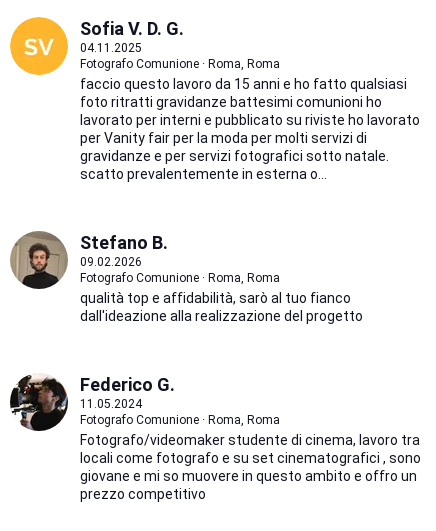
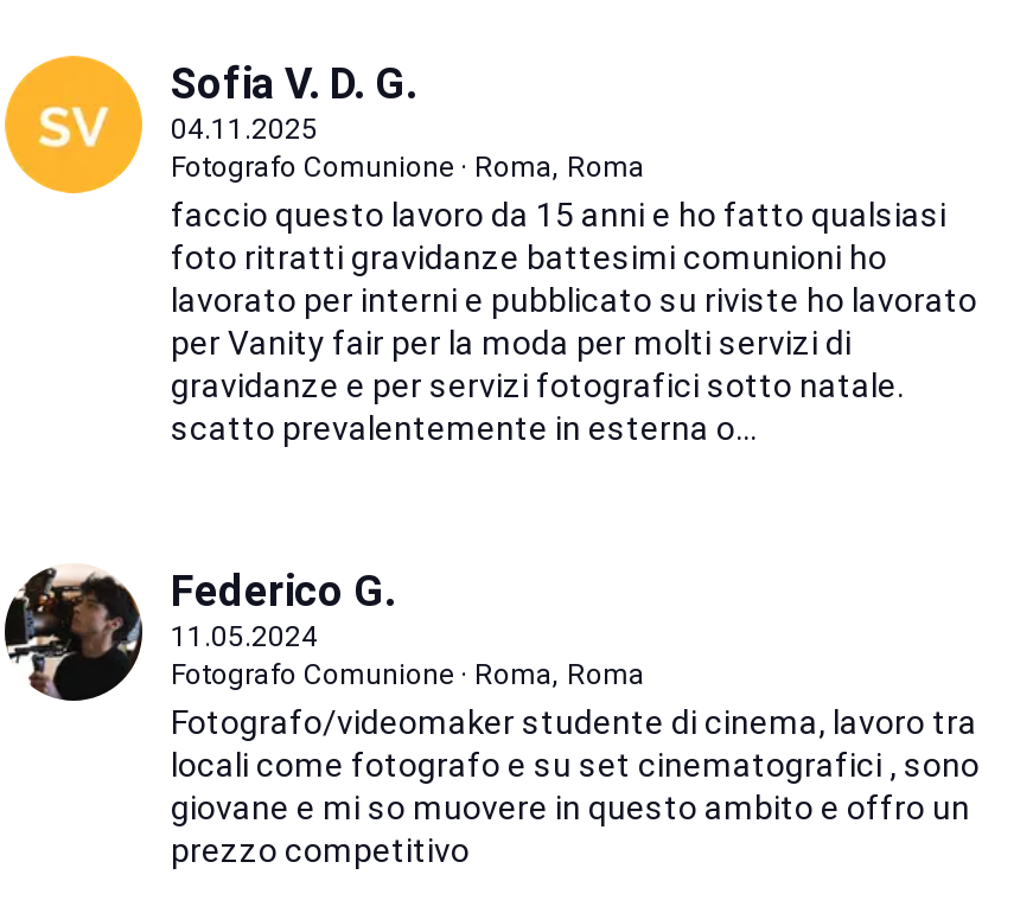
[11,231,363,324] [image] | Stefano B. | 09.02.2026 | Fotografo Comunione · Roma, Roma | qualità top e affidabilità, sarò al tuo fianco | dall'ideazione alla realizzazione del progetto -> none

